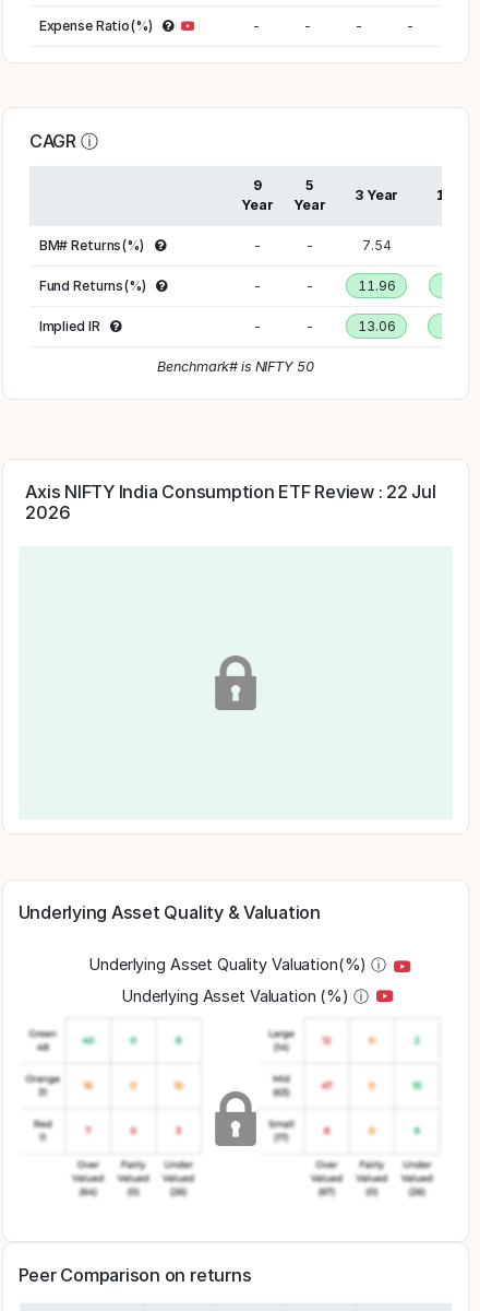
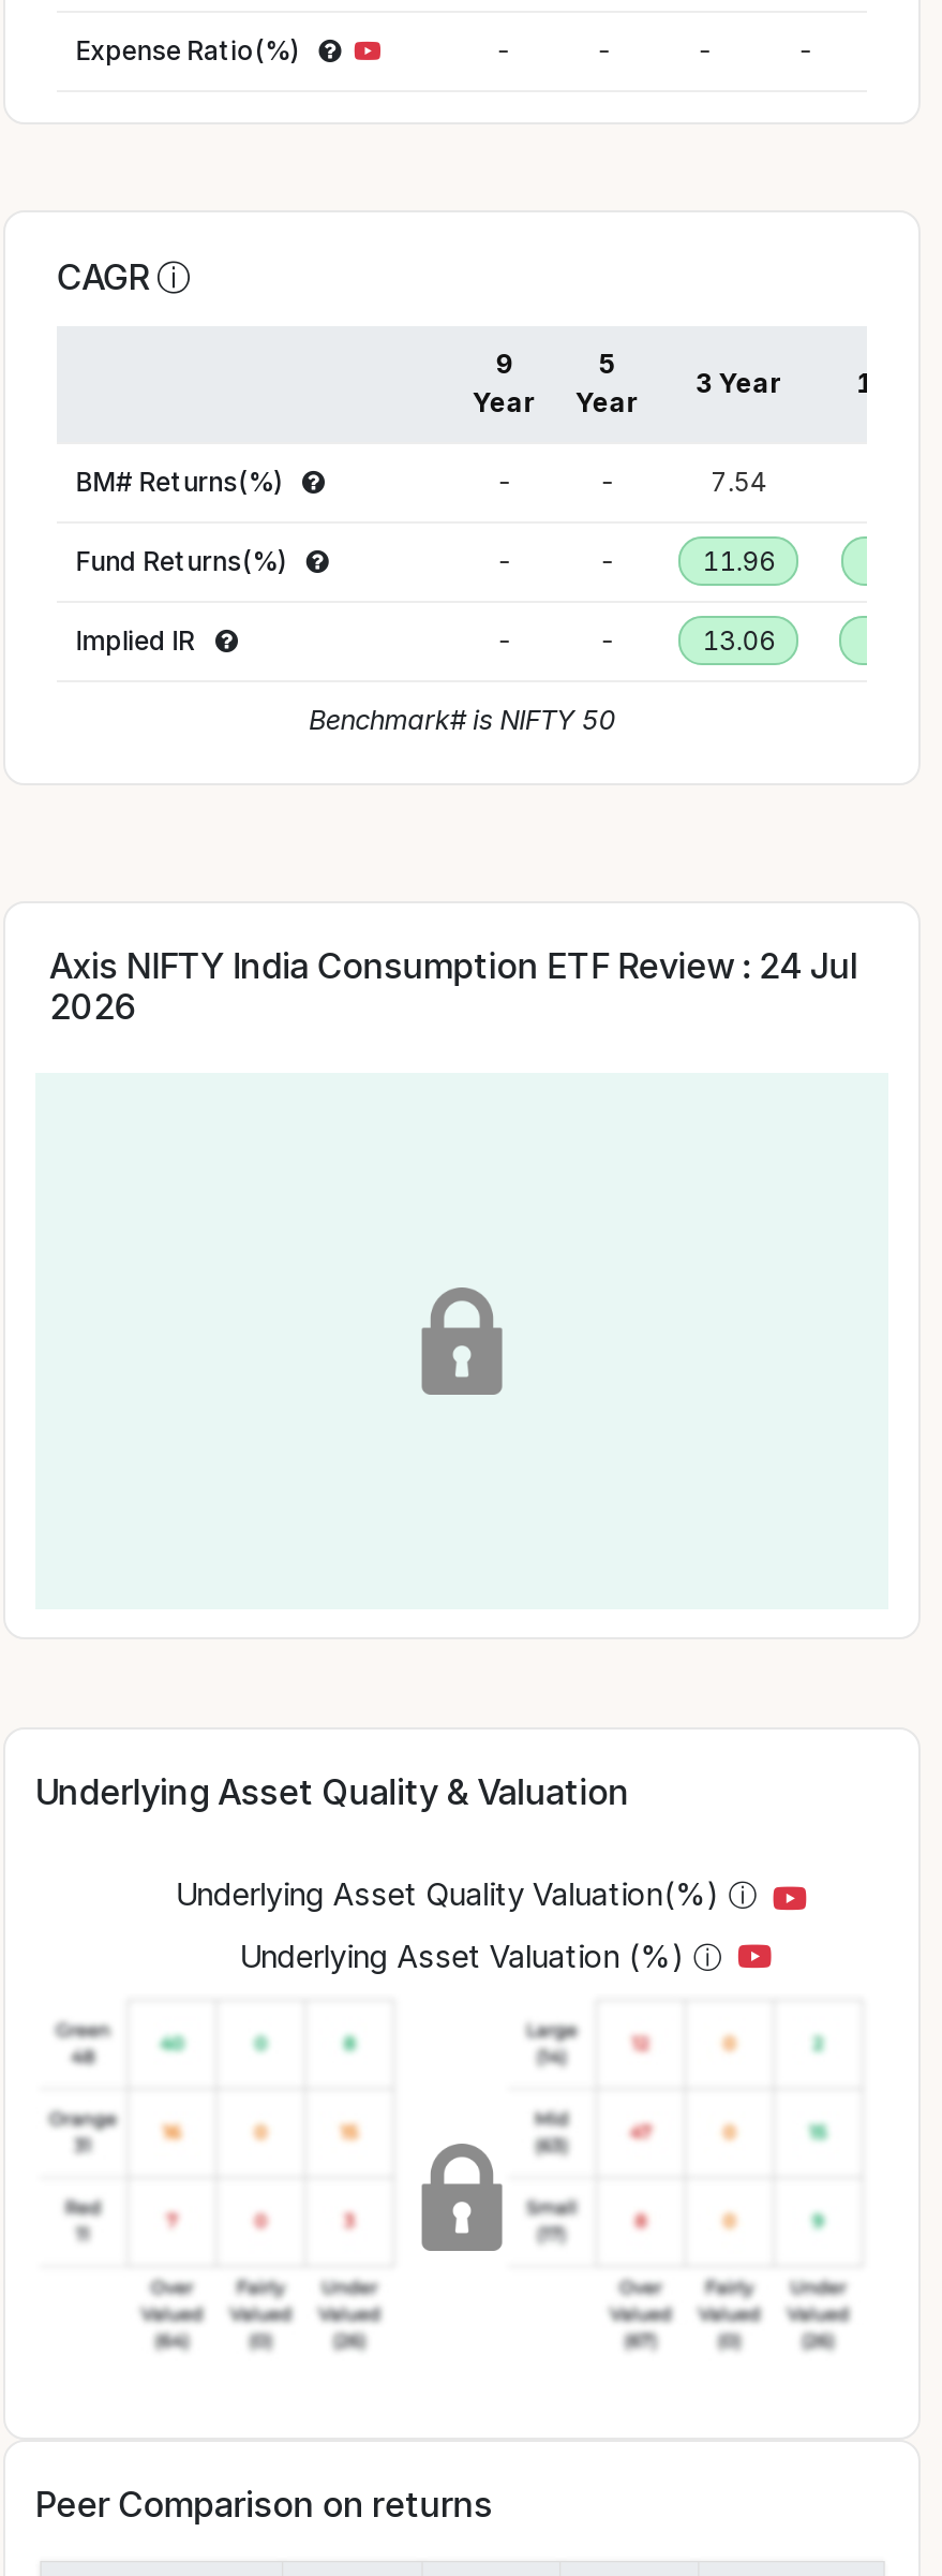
[26,481,436,503] Axis NIFTY India Consumption ETF Review : 22 Jul -> [49,945,858,988] Axis NIFTY India Consumption ETF Review : 24 Jul

